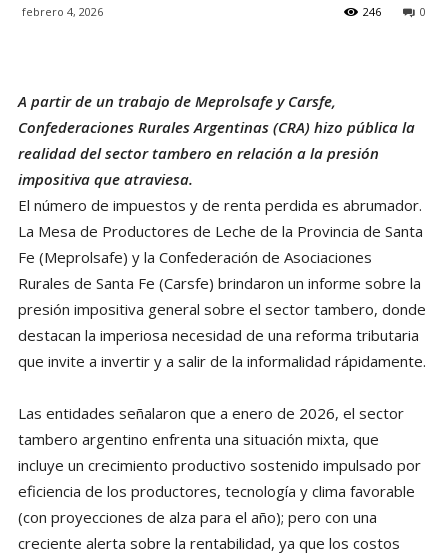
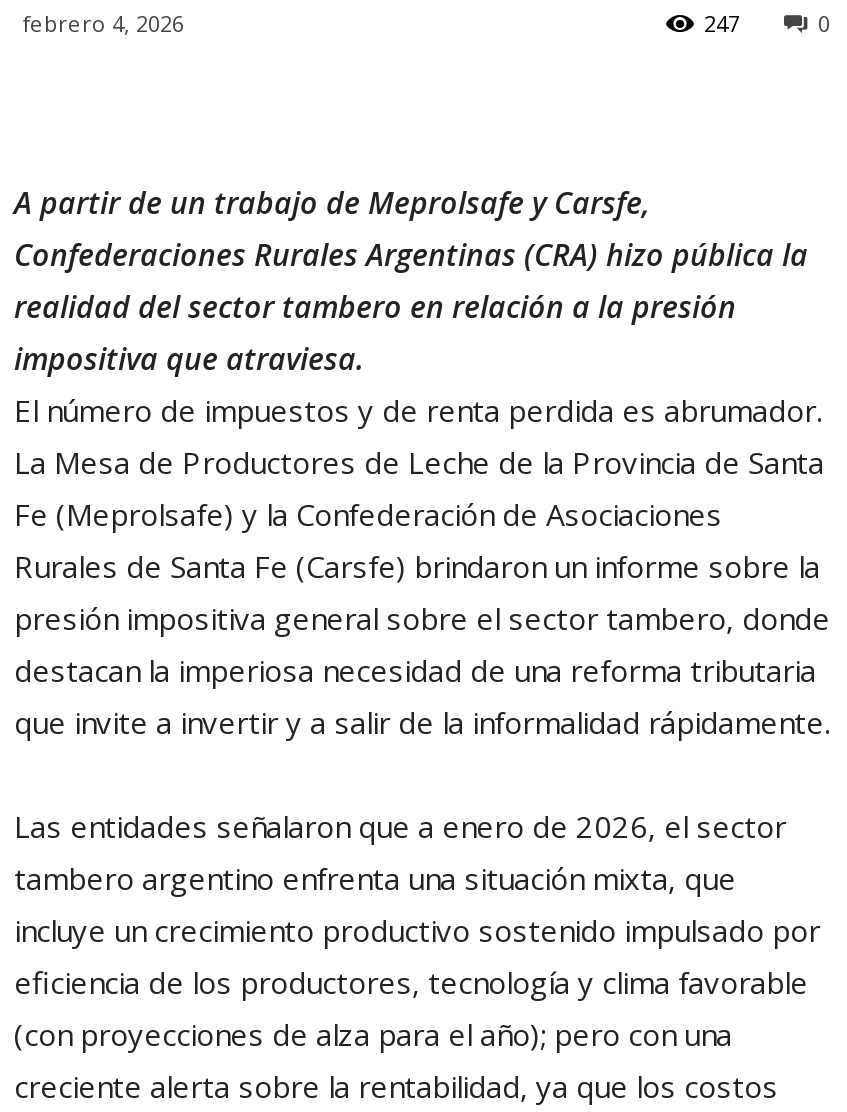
[363,4,381,19] 246 -> [704,8,740,38] 247

